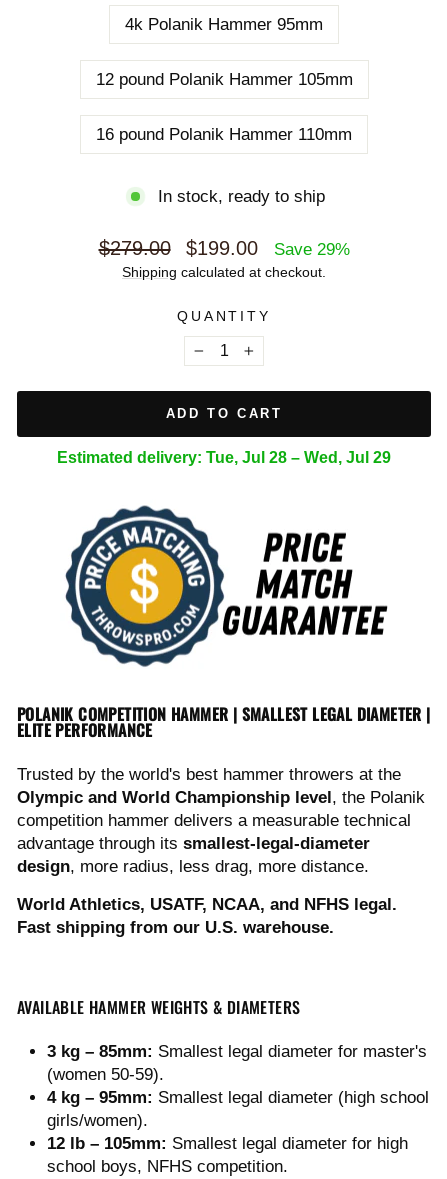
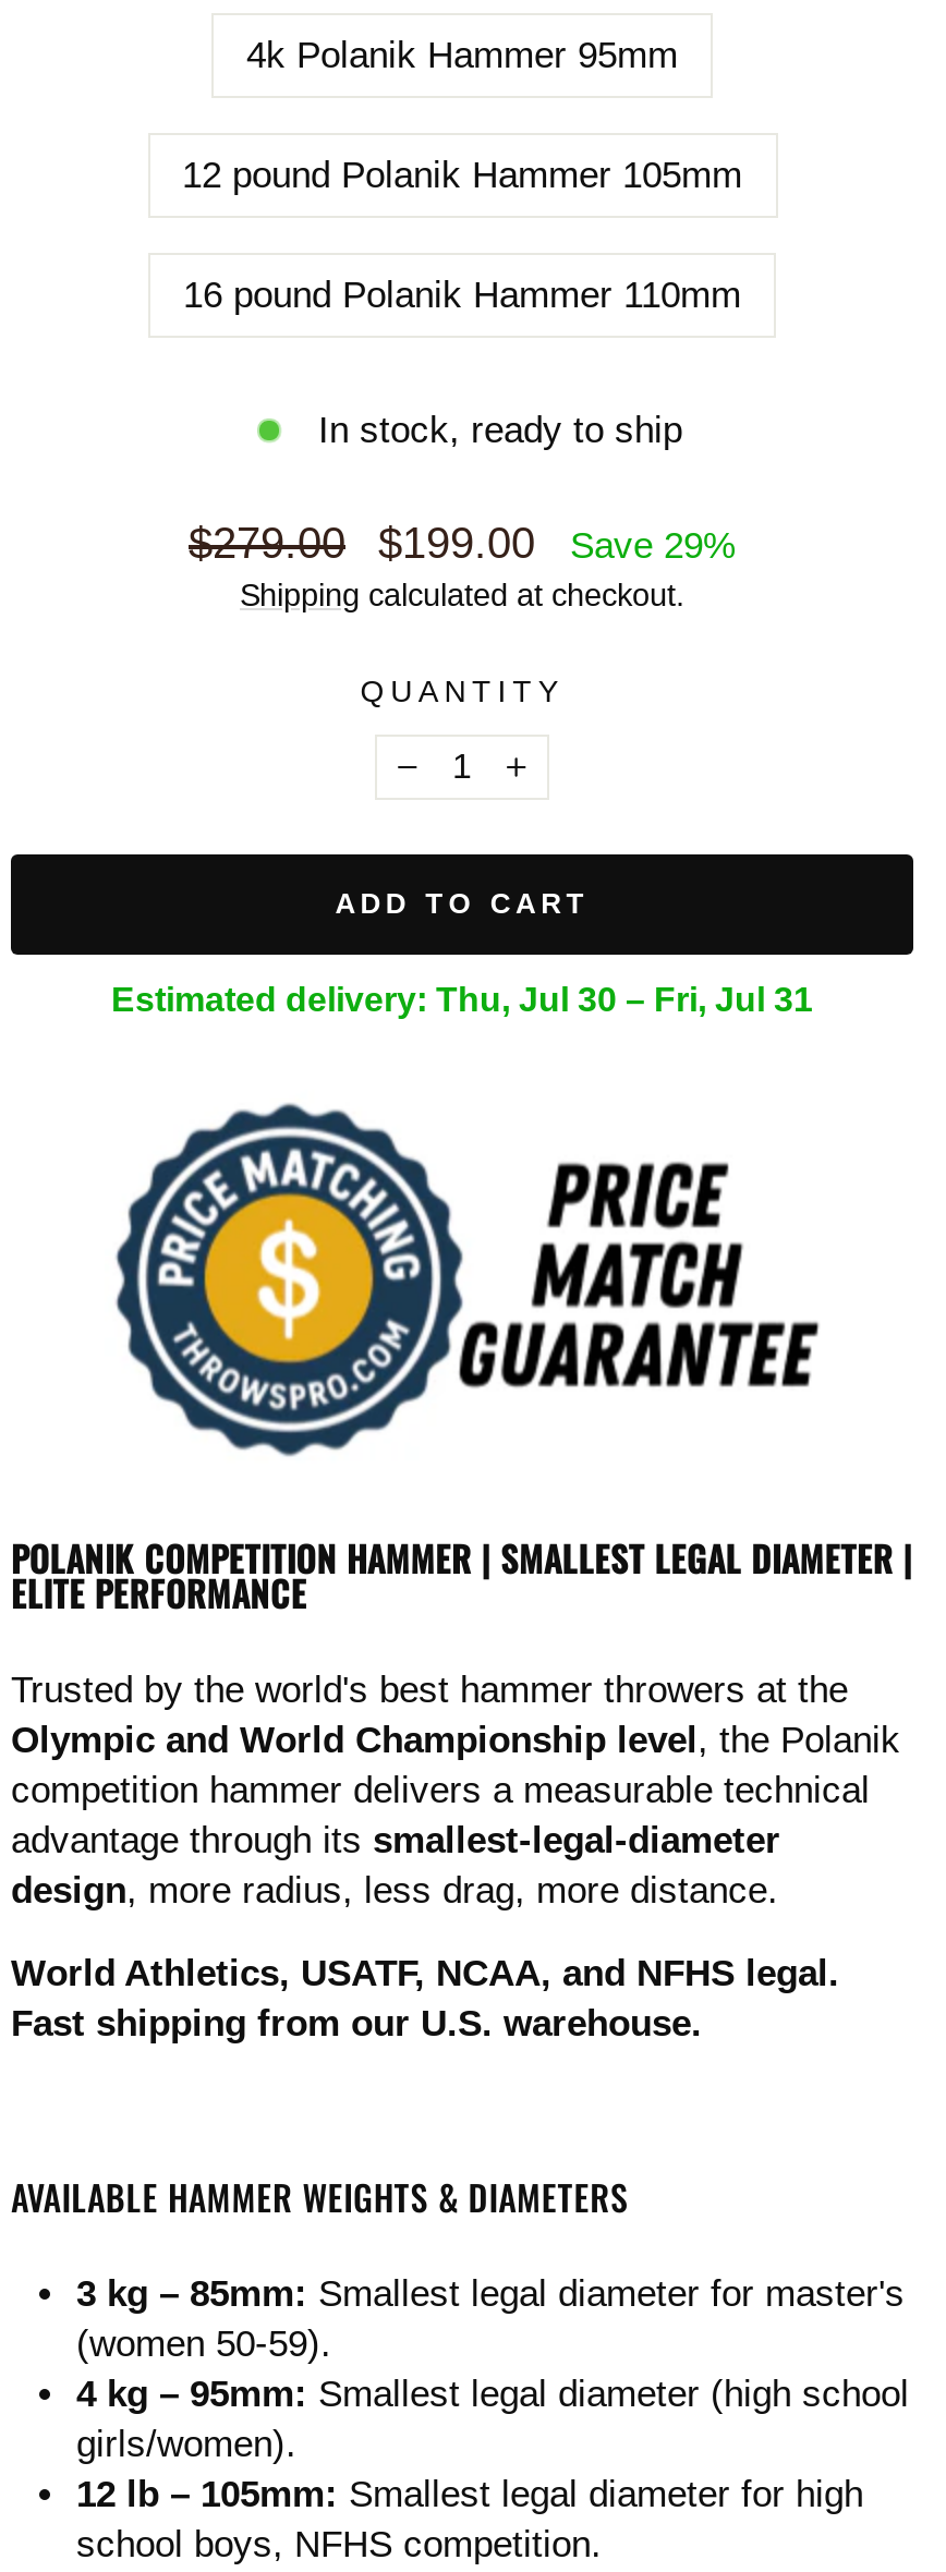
[57,449,391,466] Estimated delivery: Tue, Jul 28 – Wed, Jul 29 -> [111,981,813,1018] Estimated delivery: Thu, Jul 30 – Fri, Jul 31

